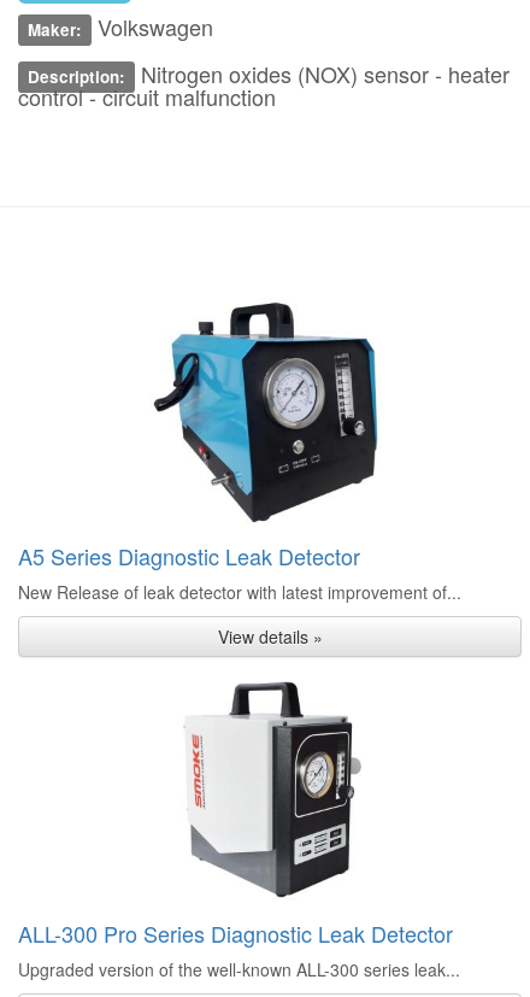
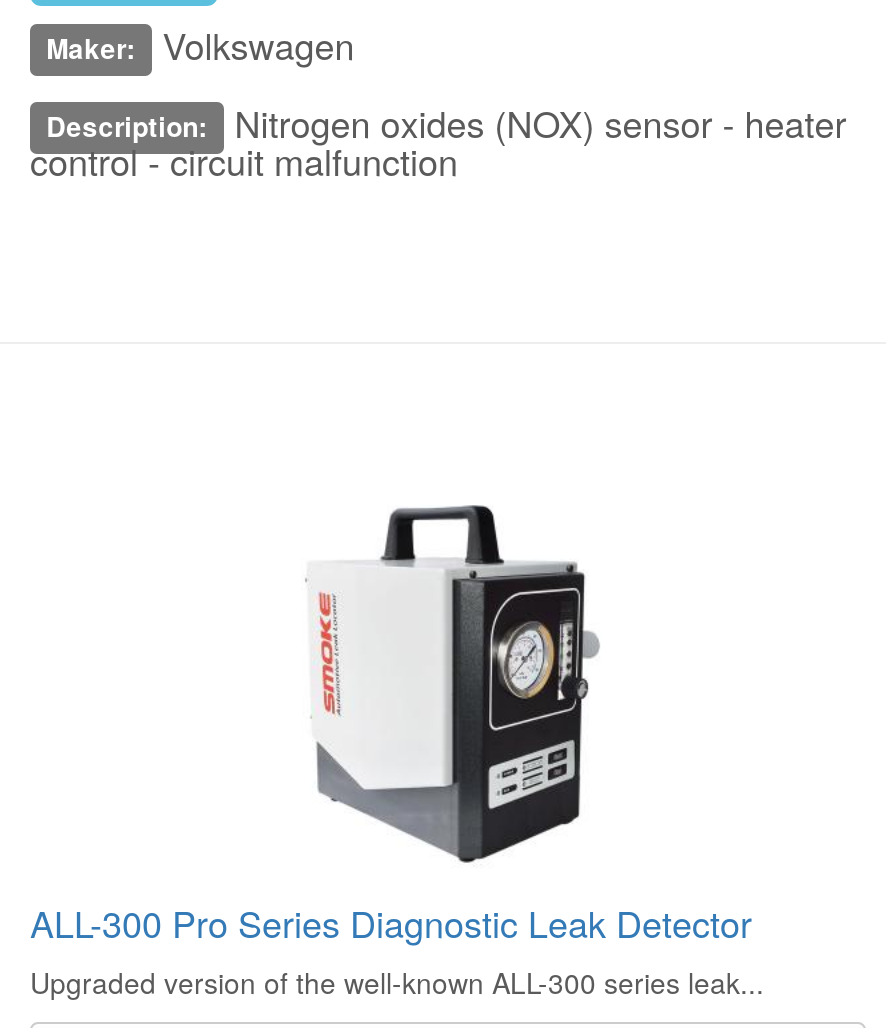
[18,301,461,649] [image] | A5 Series Diagnostic Leak Detector | New Release of leak detector with latest improvement of... | View details » -> none

